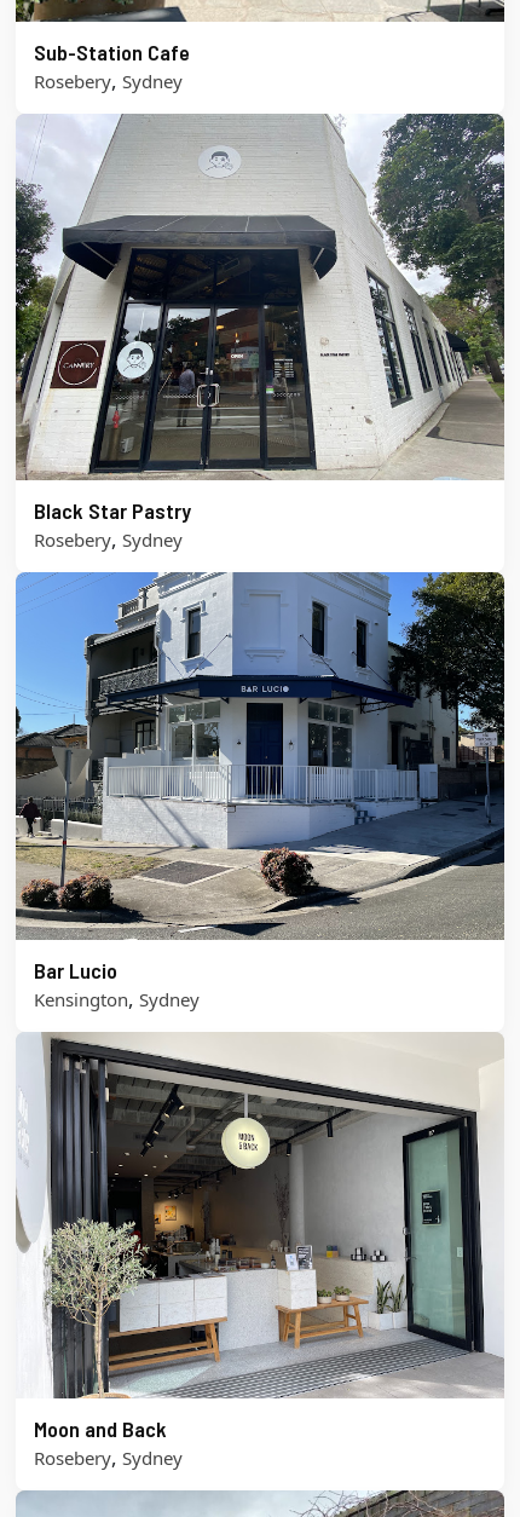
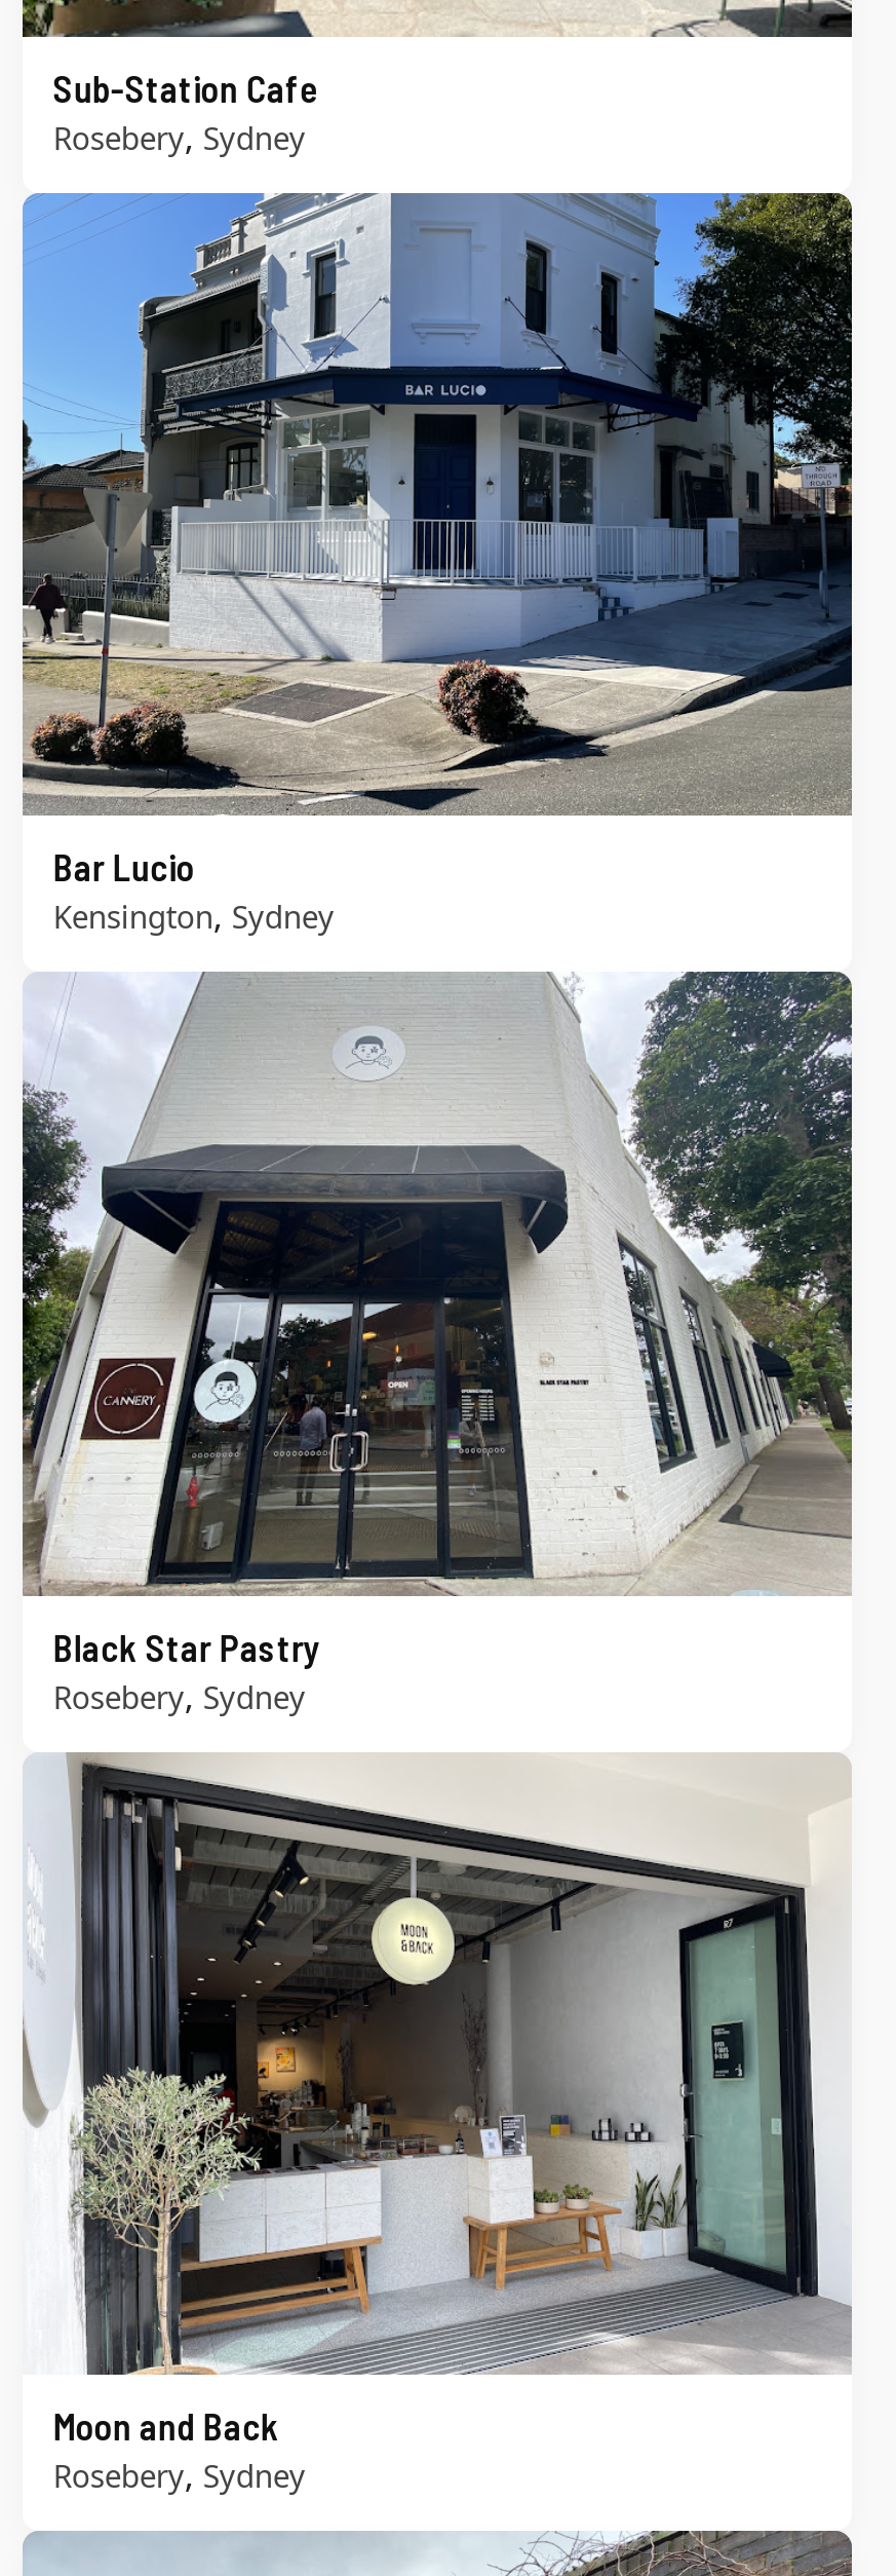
moved [13,113,507,553] -> [18,970,856,1718]: [image] | Black Star Pastry | Rosebery, Sydney
moved [16,571,505,1012] -> [23,191,854,940]: [image] | Bar Lucio | Kensington, Sydney

